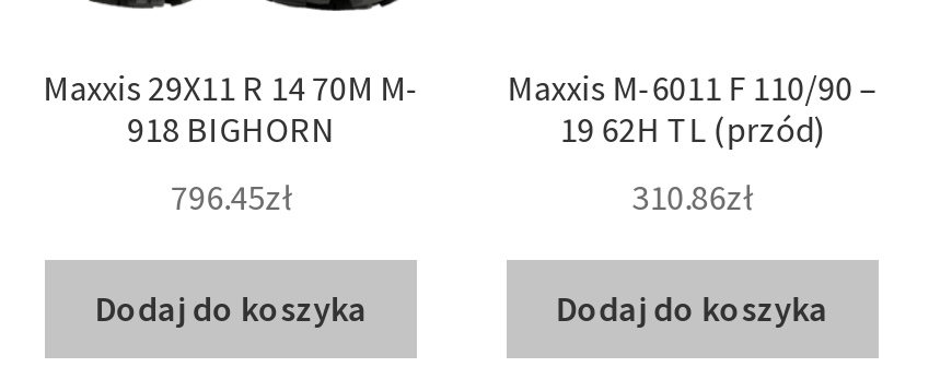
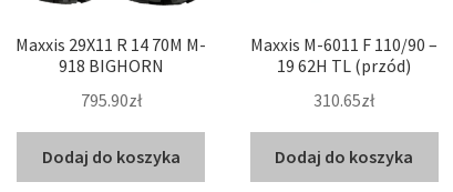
[171,175,291,218] 796.45zł -> [80,89,141,111] 795.90zł
[632,175,752,218] 310.86zł -> [314,89,375,111] 310.65zł

